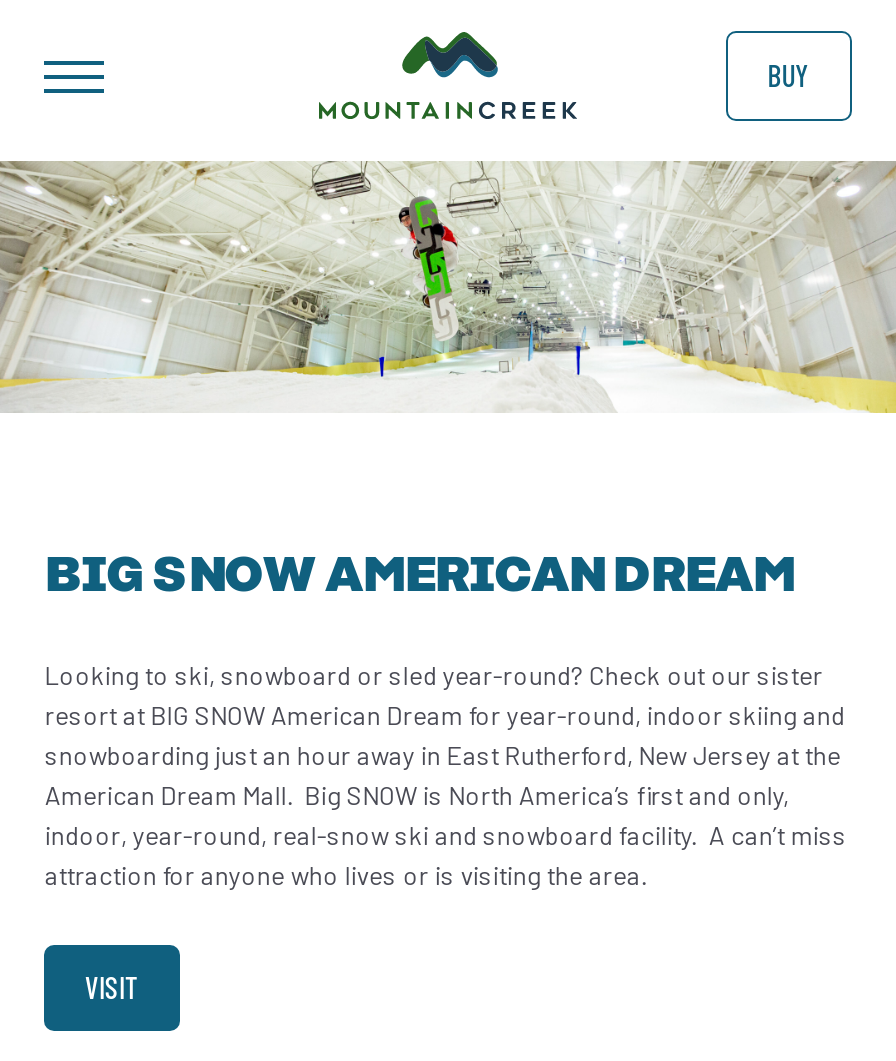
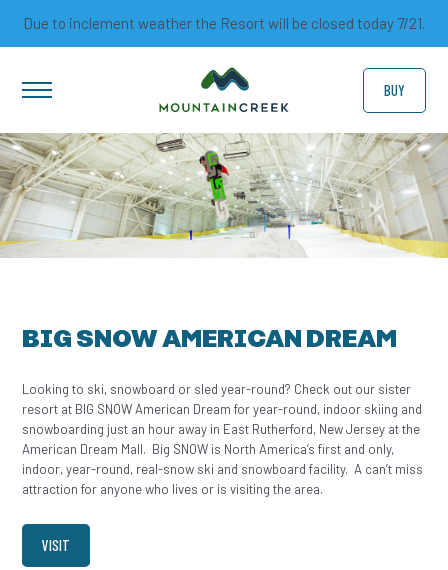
none -> [23,14,425,32] Due to inclement weather the Resort will be closed today 7/21.

